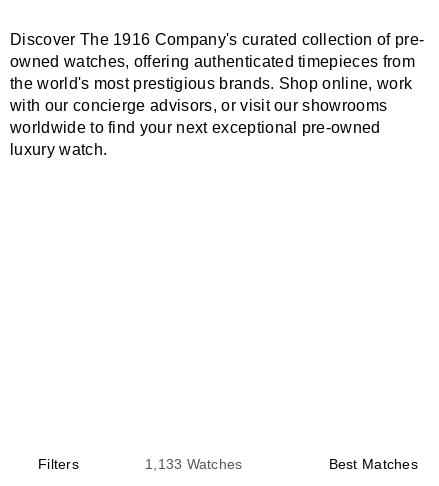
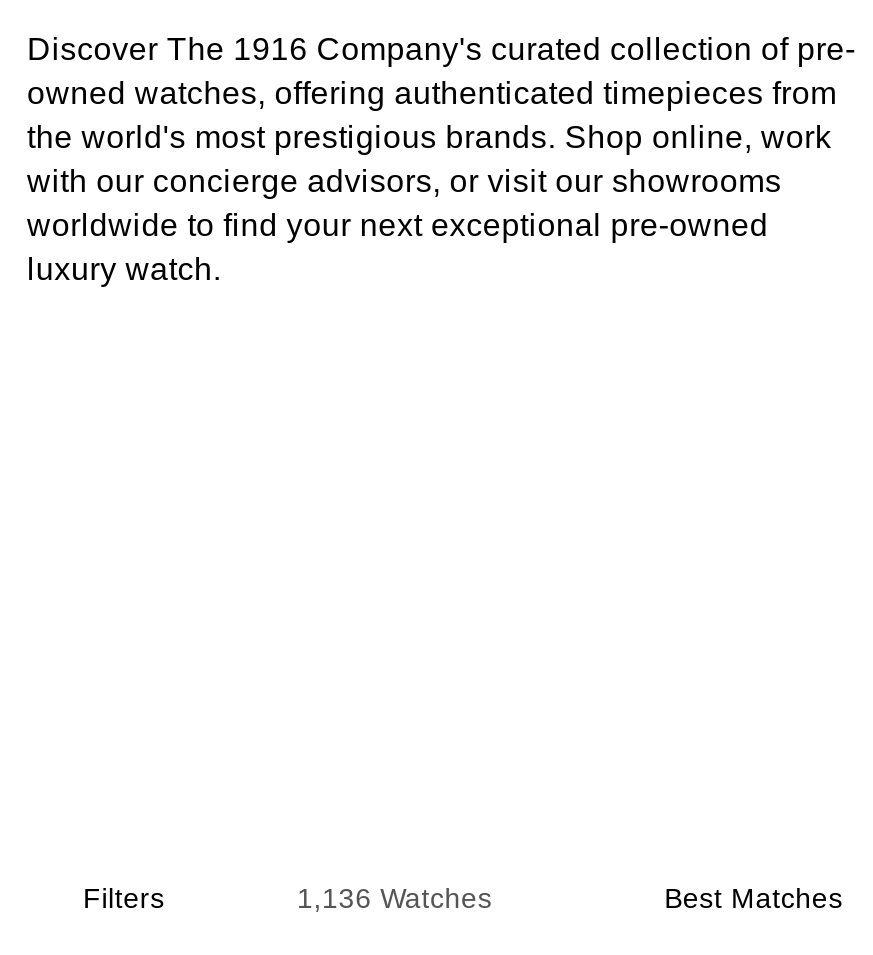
[145,455,243,471] 1,133 Watches -> [297,881,492,913] 1,136 Watches

